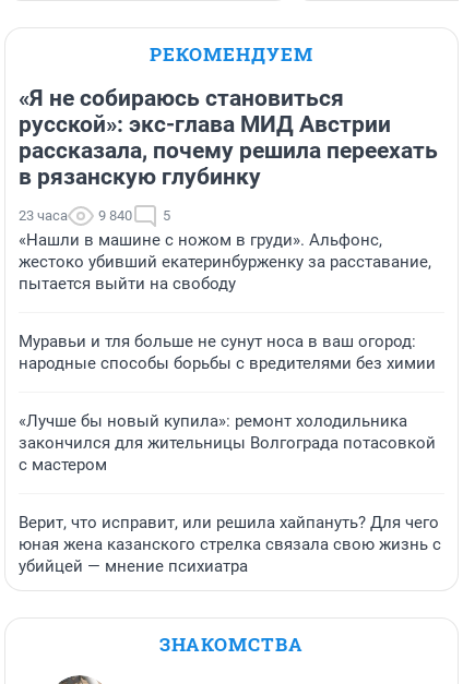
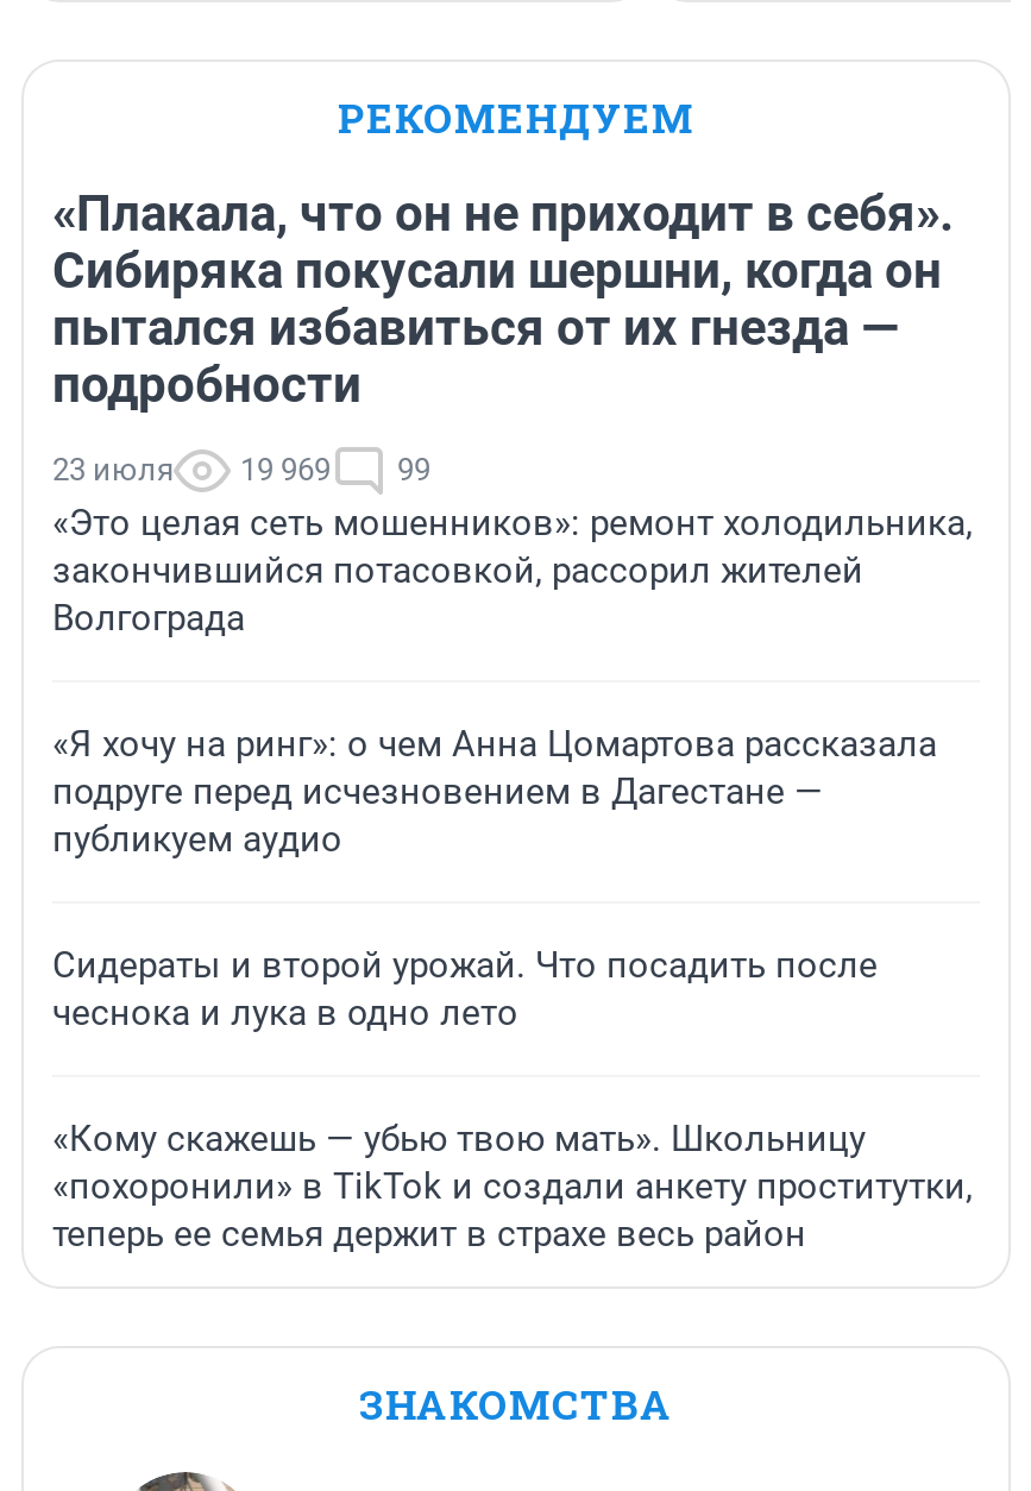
[19,85,438,190] «Я не собираюсь становиться | русской»: экс-глава МИД Австрии | рассказала, почему решила переехать | в рязанскую глубинку -> [52,186,954,414] «Плакала, что он не приходит в себя». | Сибиряка покусали шершни, когда он | пытался избавиться от их гнезда — | подробности
[19,207,431,294] 23 часа | 9 840 | 5 | «Нашли в машине с ножом в груди». Альфонс, | жестоко убивший екатеринбурженку за расставание, | пытается выйти на свободу -> [52,452,973,640] 23 июля | 19 969 | 99 | «Это целая сеть мошенников»: ремонт холодильника, | закончившийся потасовкой, рассорил жителей | Волгограда
[19,332,436,373] Муравьи и тля больше не сунут носа в ваш огород: | народные способы борьбы с вредителями без химии -> [52,723,937,861] «Я хочу на ринг»: о чем Анна Цомартова рассказала | подруге перед исчезновением в Дагестане — | публикуем аудио
[19,411,436,475] «Лучше бы новый купила»: ремонт холодильника | закончился для жительницы Волгограда потасовкой | с мастером -> [52,944,878,1035] Сидераты и второй урожай. Что посадить после | чеснока и лука в одно лето
[19,513,441,576] Верит, что исправит, или решила хайпануть? Для чего | юная жена казанского стрелка связала свою жизнь с | убийцей — мнение психиатра -> [52,1118,973,1256] «Кому скажешь — убью твою мать». Школьницу | «похоронили» в TikTok и создали анкету проститутки, | теперь ее семья держит в страхе весь район

